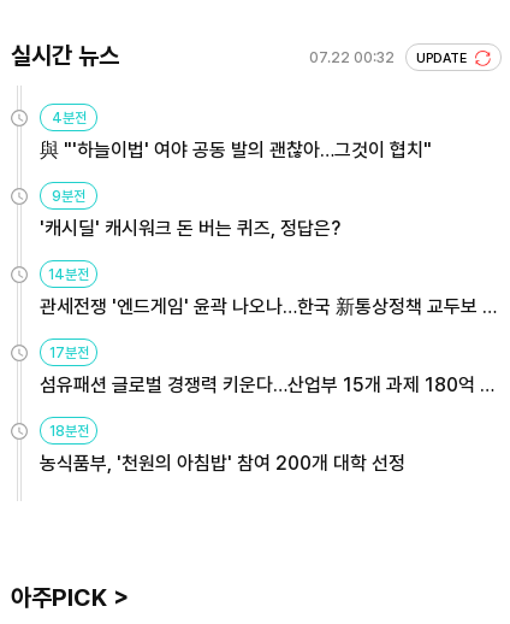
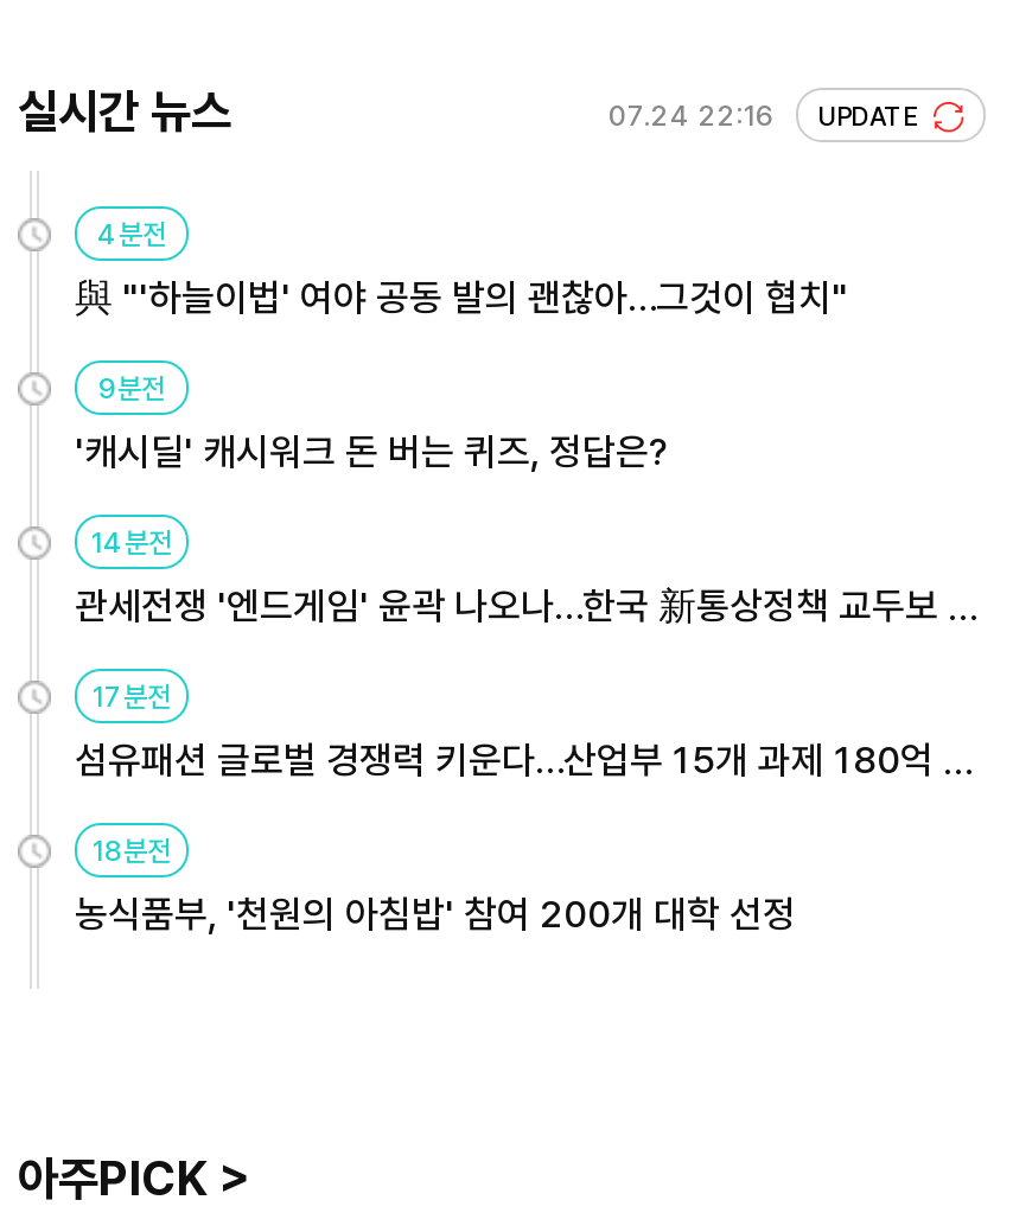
[309,50,470,67] 07.22 00:32 UPDATE -> [609,101,924,134] 07.24 22:16 UPDATE

